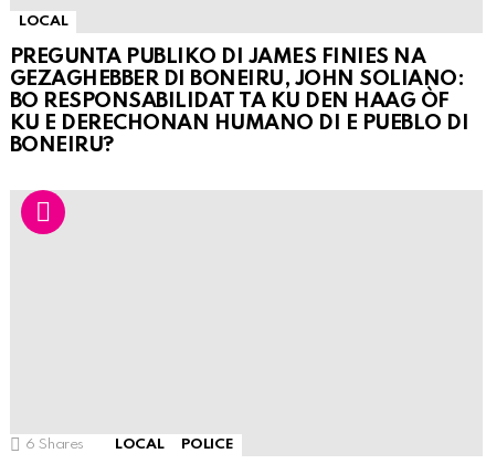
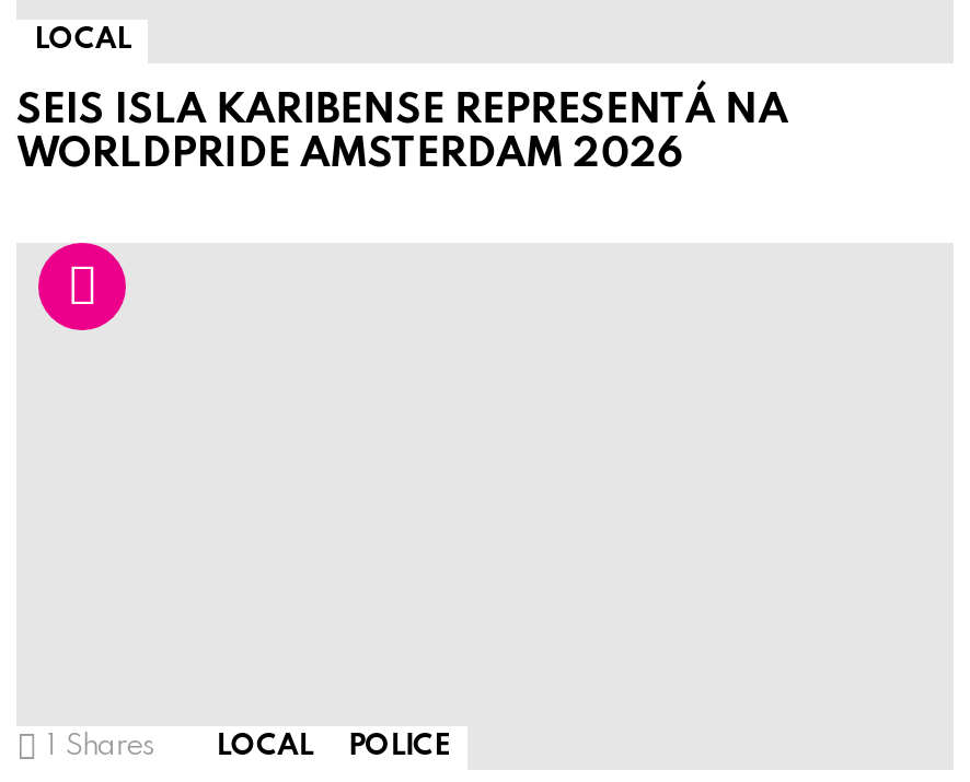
[10,47,468,156] PREGUNTA PUBLIKO DI JAMES FINIES NA | GEZAGHEBBER DI BONEIRU, JOHN SOLIANO: | BO RESPONSABILIDAT TA KU DEN HAAG ÒF | KU E DERECHONAN HUMANO DI E PUEBLO DI | BONEIRU? -> [16,90,788,175] SEIS ISLA KARIBENSE REPRESENTÁ NA | WORLDPRIDE AMSTERDAM 2026
[25,438,84,452] 6 Shares -> [46,733,155,762] 1 Shares

